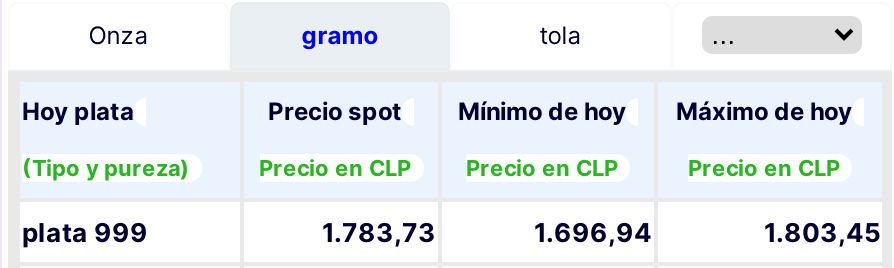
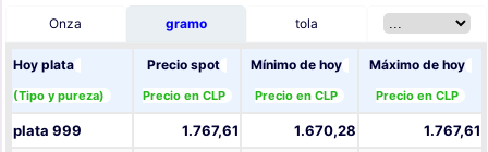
[322,217,436,249] 1.783,73 -> [182,122,239,139] 1.767,61
[534,217,652,249] 1.696,94 -> [294,122,356,139] 1.670,28
[764,217,880,249] 1.803,45 -> [424,122,480,139] 1.767,61

